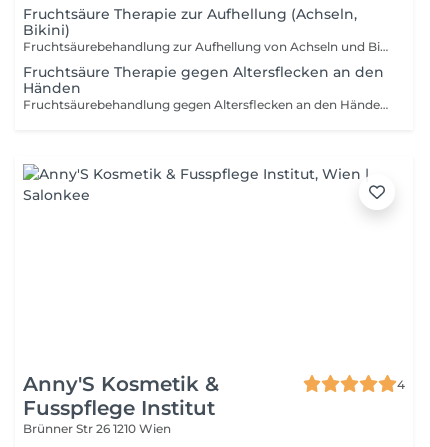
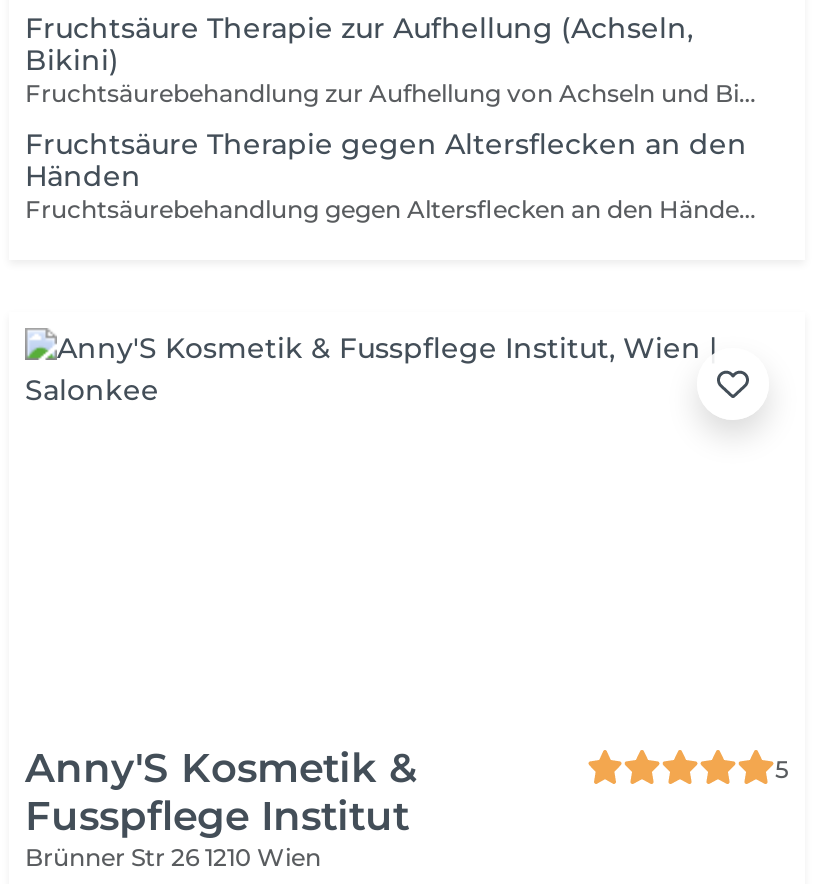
[397,377,405,392] 4 -> [775,754,789,784] 5

